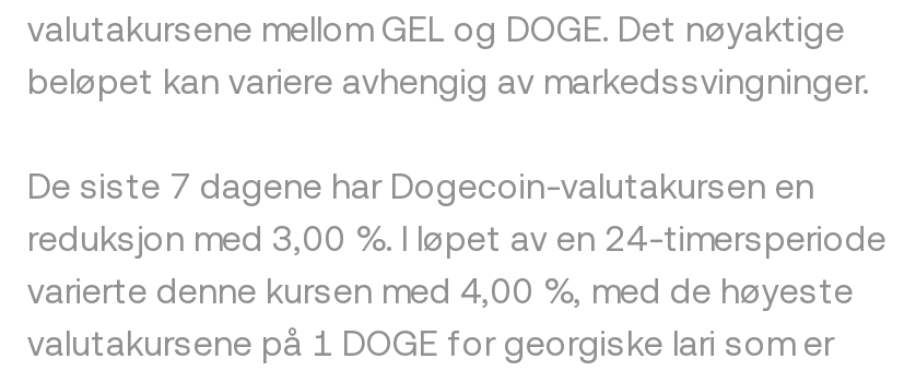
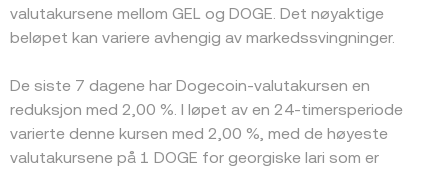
[27,218,886,260] reduksjon med 3,00 %. I løpet av en 24-timersperiode -> [10,100,403,119] reduksjon med 2,00 %. I løpet av en 24-timersperiode
[27,271,854,312] varierte denne kursen med 4,00 %, med de høyeste -> [10,124,388,143] varierte denne kursen med 2,00 %, med de høyeste

